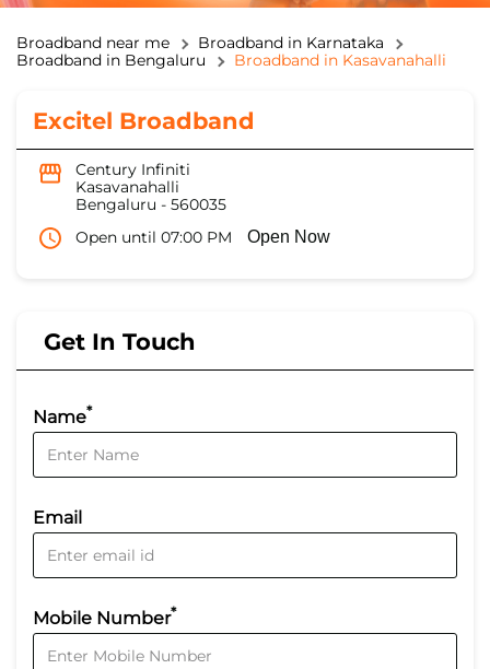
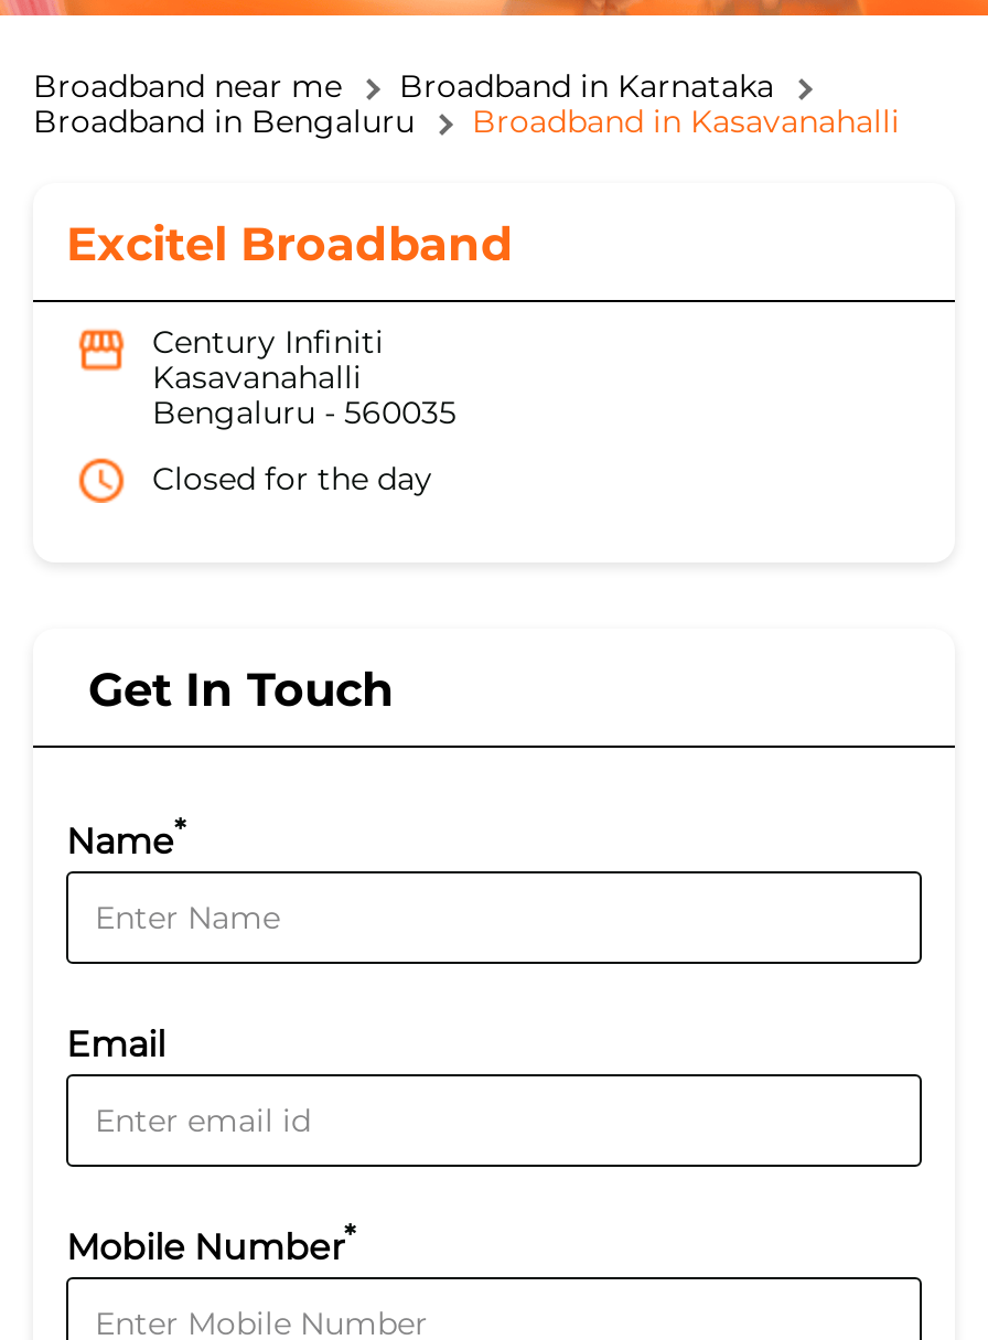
[75,228,330,247] Open until 07:00 PM | Open Now -> [152,460,432,499] Closed for the day

